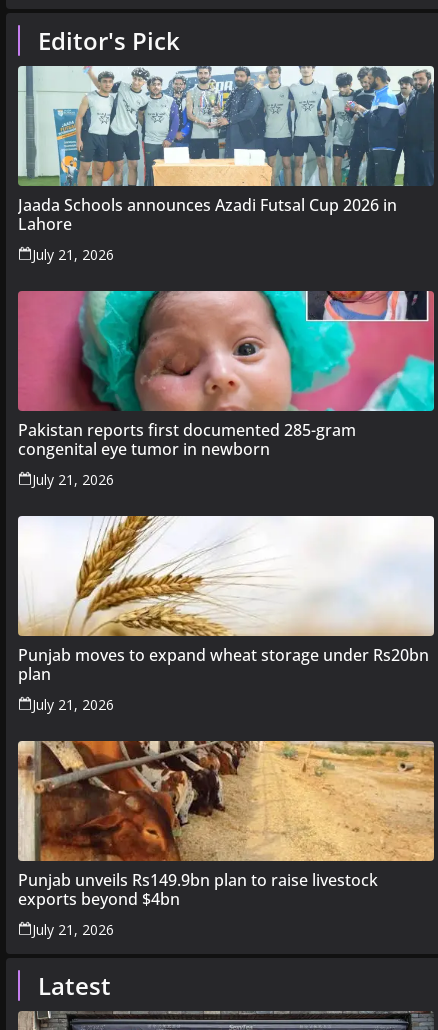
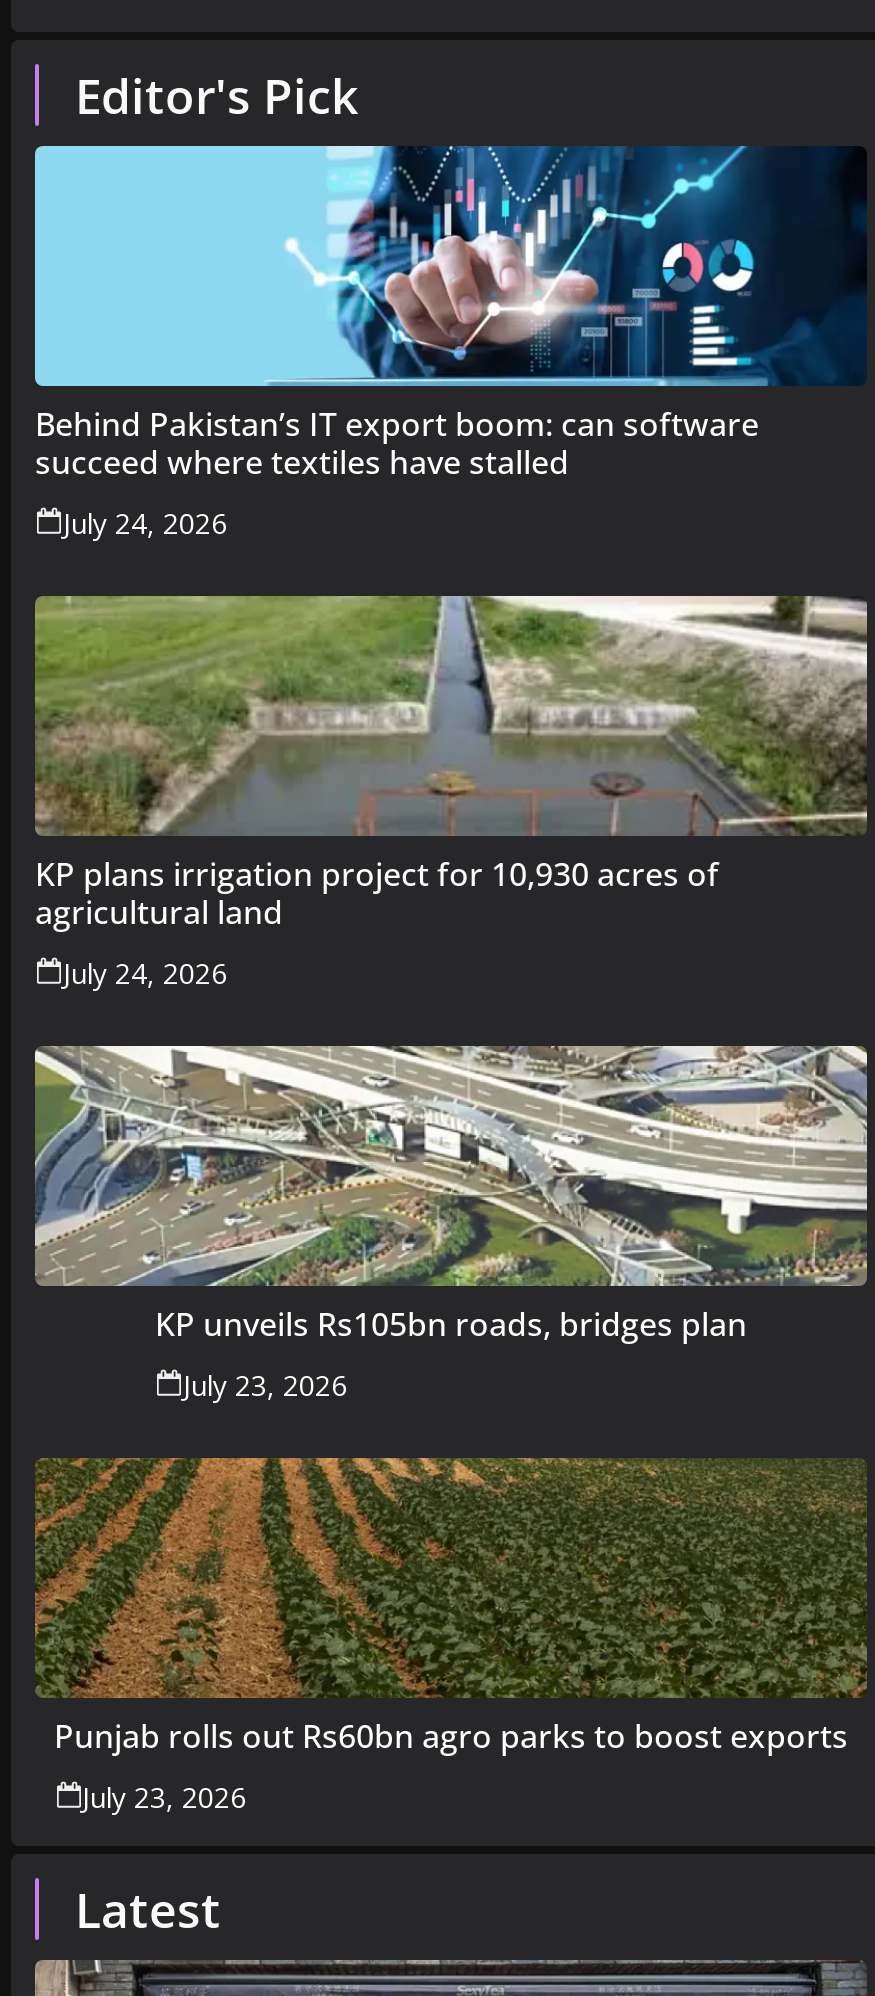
[18,65,435,235] [image] | Jaada Schools announces Azadi Futsal Cup 2026 in | Lahore -> [35,144,867,483] [image] | Behind Pakistan’s IT export boom: can software | succeed where textiles have stalled
[32,245,114,264] July 21, 2026 -> [63,503,227,541] July 24, 2026
[18,290,435,460] [image] | Pakistan reports first documented 285-gram | congenital eye tumor in newborn -> [35,594,869,933] [image] | KP plans irrigation project for 10,930 acres of | agricultural land
[32,470,114,489] July 21, 2026 -> [63,953,227,991] July 24, 2026
[17,515,434,637] [image] -> [33,1044,867,1210] [image]
[18,644,429,685] Punjab moves to expand wheat storage under Rs20bn | plan -> [155,1301,747,1345] KP unveils Rs105bn roads, bridges plan
[32,695,114,714] July 21, 2026 -> [183,1365,347,1403] July 23, 2026
[17,740,435,910] [image] | Punjab unveils Rs149.9bn plan to raise livestock | exports beyond $4bn -> [35,1456,867,1757] [image] | Punjab rolls out Rs60bn agro parks to boost exports
[32,920,114,939] July 21, 2026 -> [82,1777,246,1815] July 23, 2026

